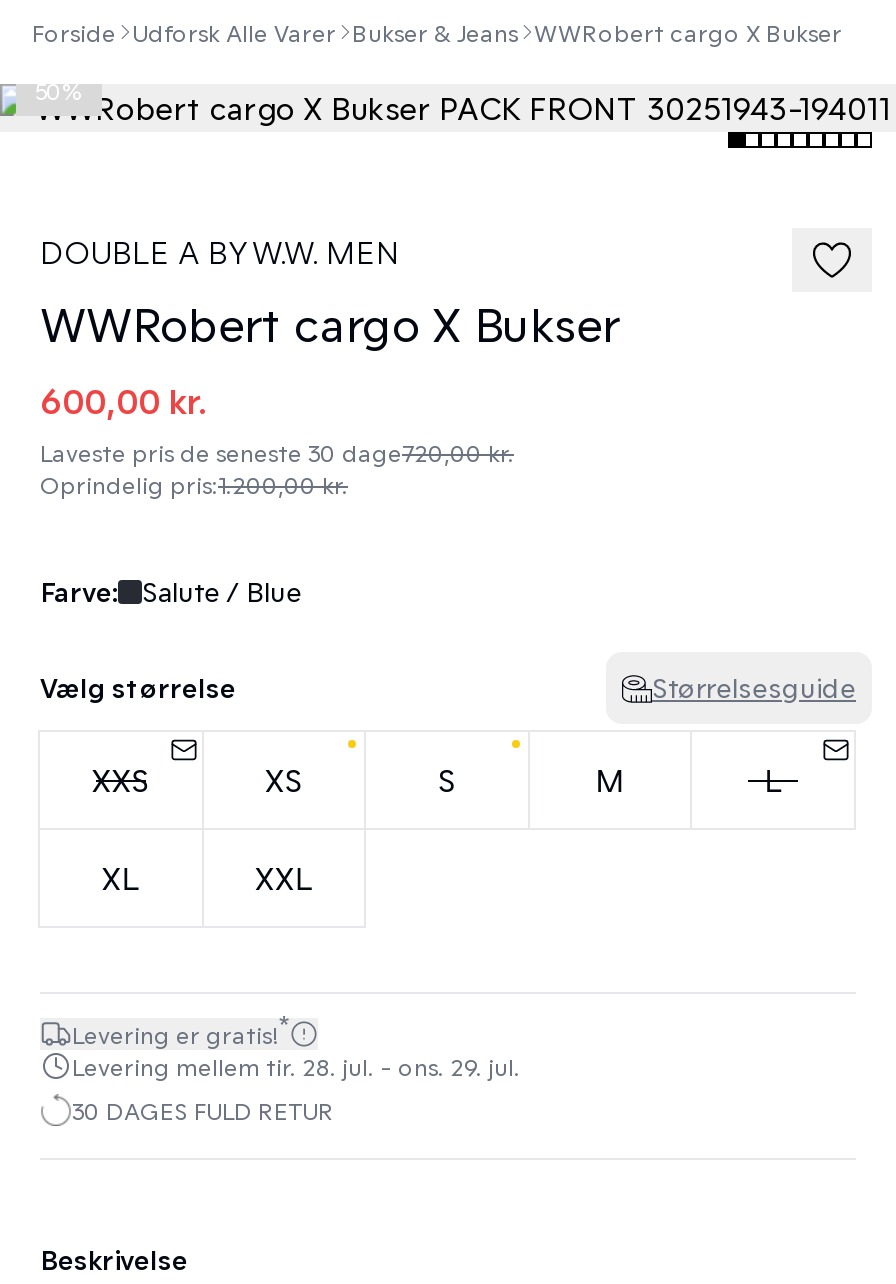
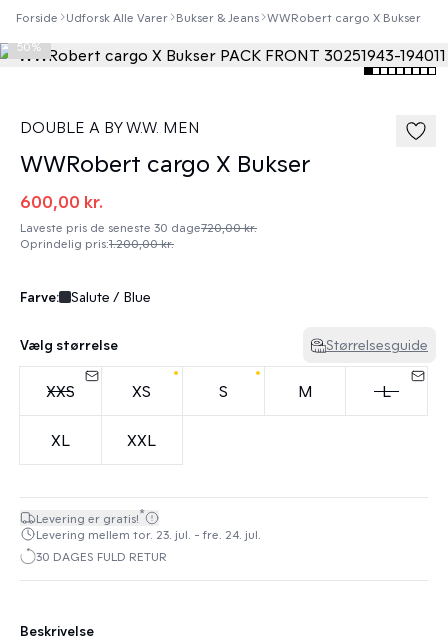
[72,1052,520,1080] Levering mellem tir. 28. jul. - ons. 29. jul. -> [36,527,261,541] Levering mellem tor. 23. jul. - fre. 24. jul.

